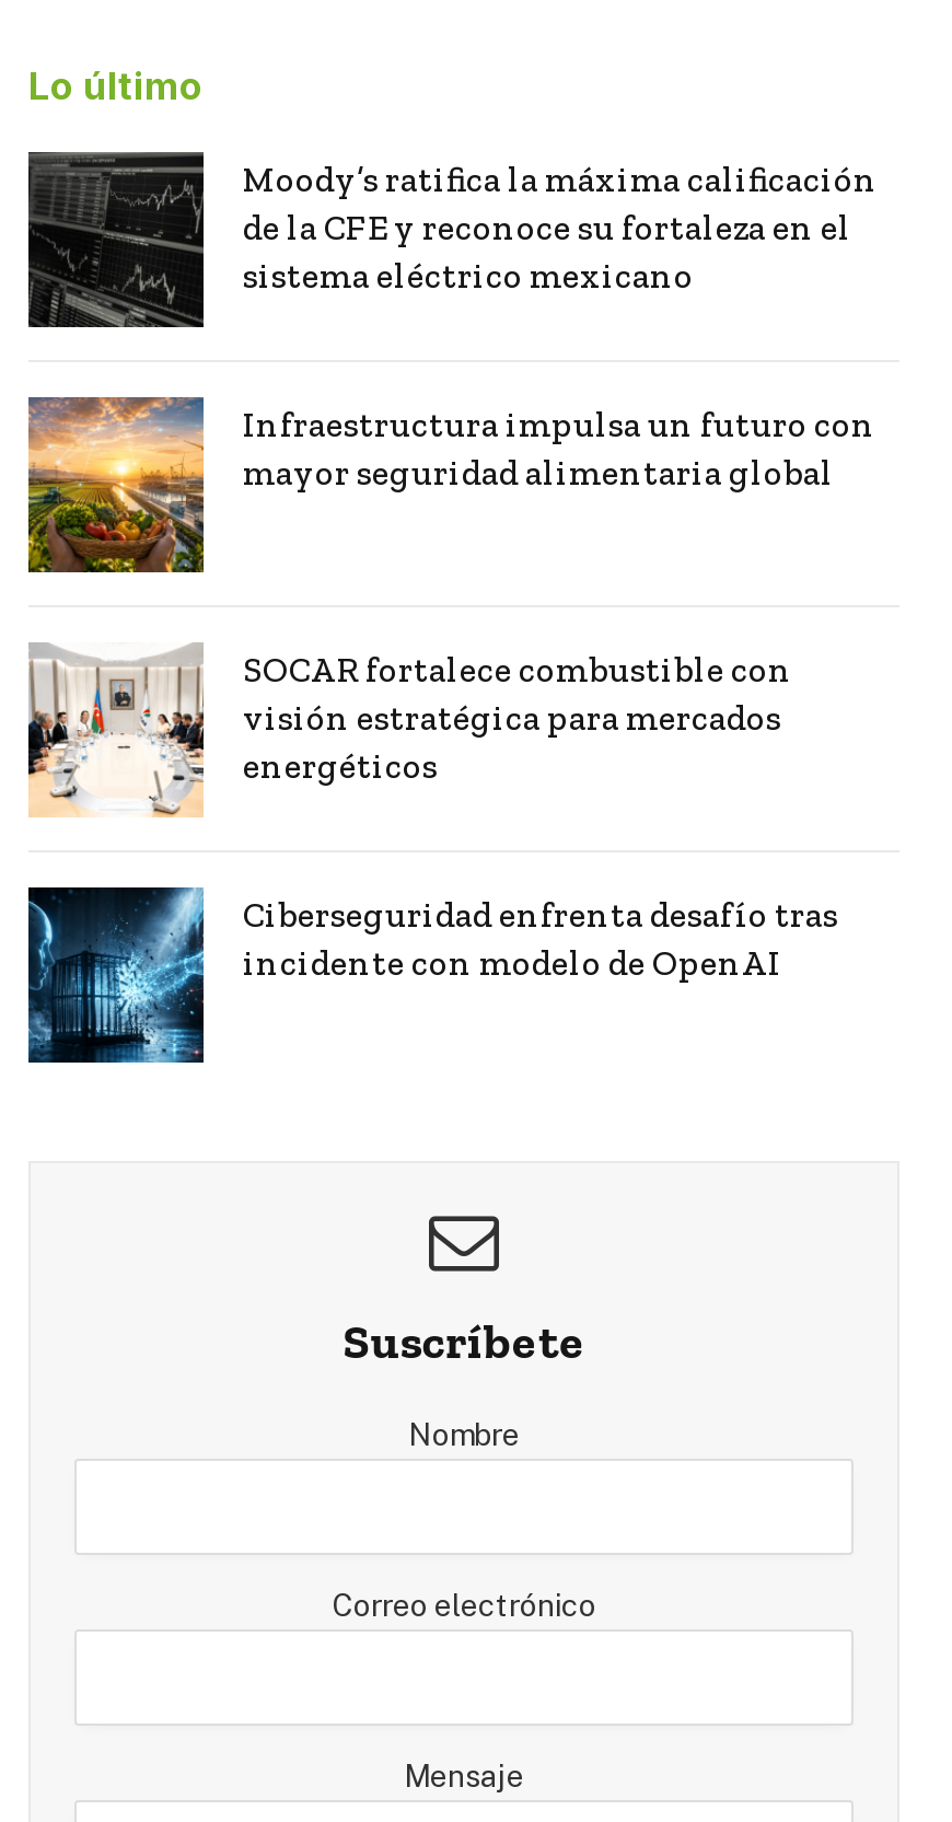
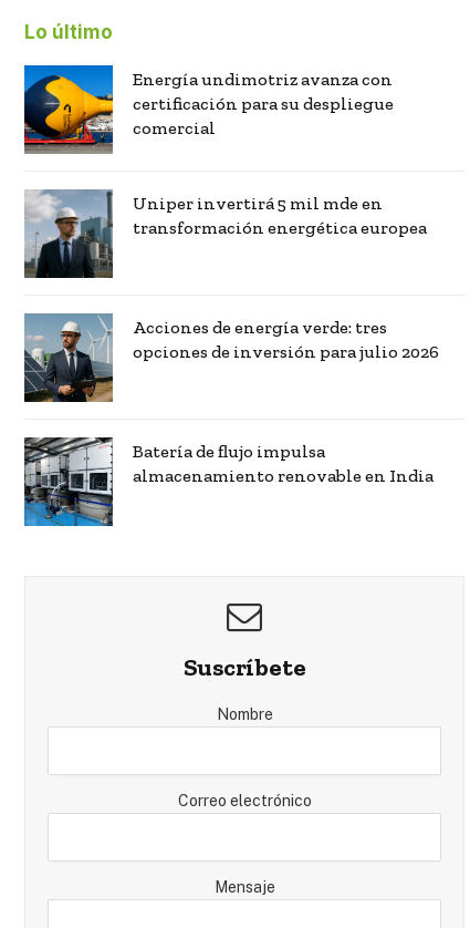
[26,150,878,327] [image] | Moody’s ratifica la máxima calificación | de la CFE y reconoce su fortaleza en el | sistema eléctrico mexicano -> [23,64,394,154] [image] | Energía undimotriz avanza con | certificación para su despliegue | comercial
[26,397,875,575] [image] | Infraestructura impulsa un futuro con | mayor seguridad alimentaria global -> [23,189,427,278] [image] | Uniper invertirá 5 mil mde en | transformación energética europea
[26,642,792,817] [image] | SOCAR fortalece combustible con | visión estratégica para mercados | energéticos -> [23,312,439,403] [image] | Acciones de energía verde: tres | opciones de inversión para julio 2026
[26,885,838,1065] [image] | Ciberseguridad enfrenta desafío tras | incidente con modelo de OpenAI -> [23,436,434,527] [image] | Batería de flujo impulsa | almacenamiento renovable en India

